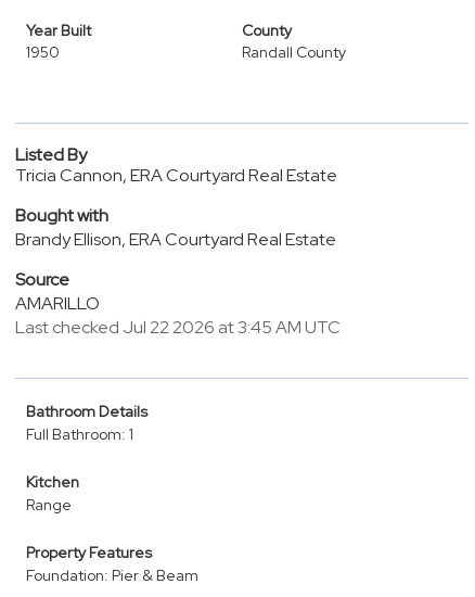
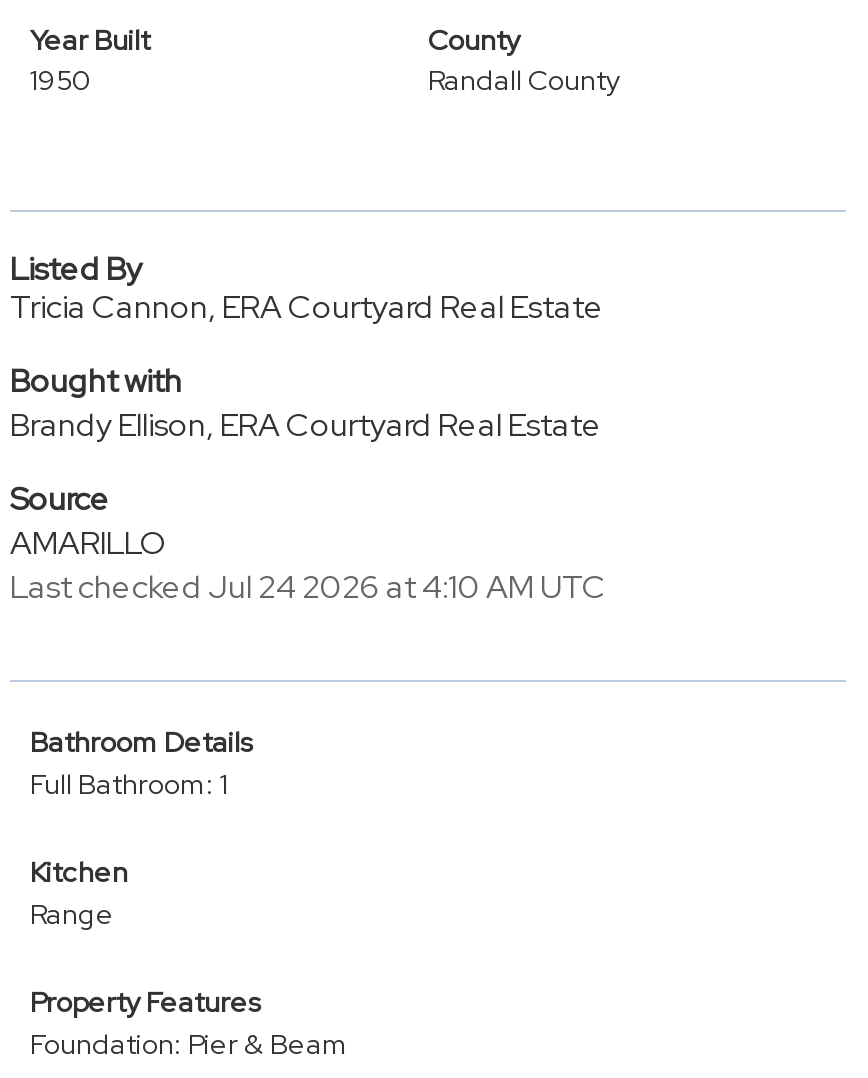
[15,316,341,339] Last checked Jul 22 2026 at 3:45 AM UTC -> [10,566,606,608] Last checked Jul 24 2026 at 4:10 AM UTC

